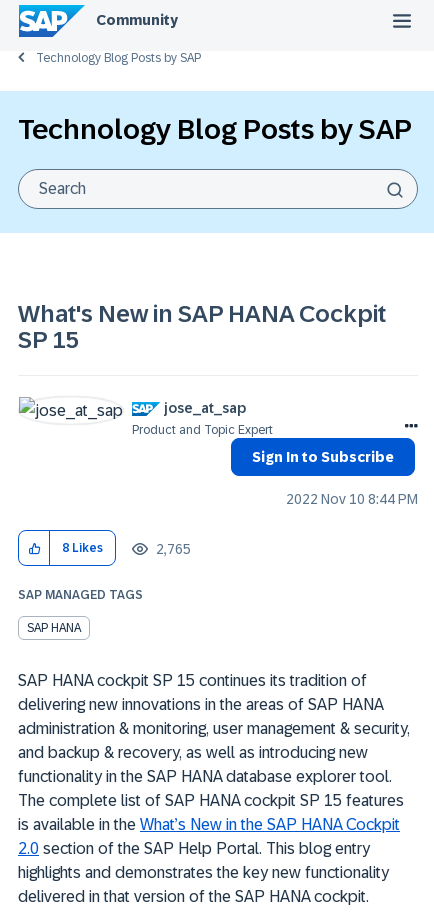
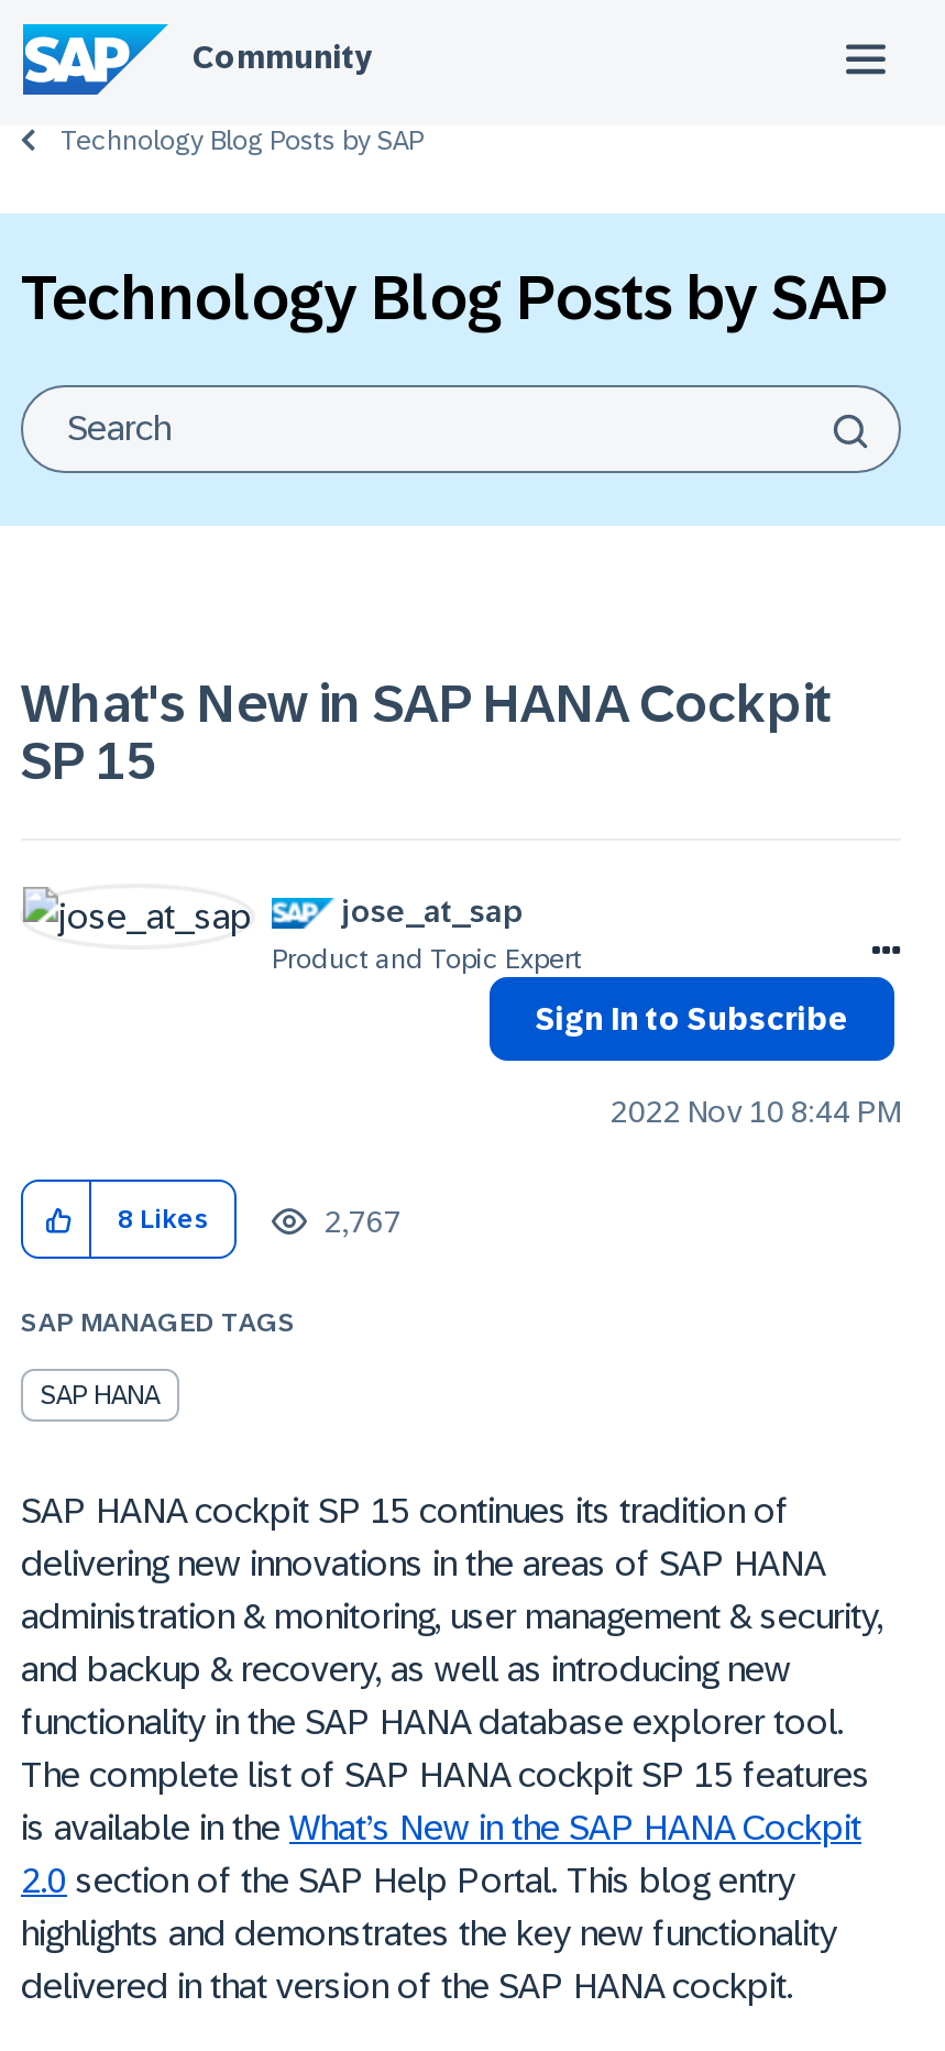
[156,541,191,557] 2,765 -> [325,1204,402,1239] 2,767

